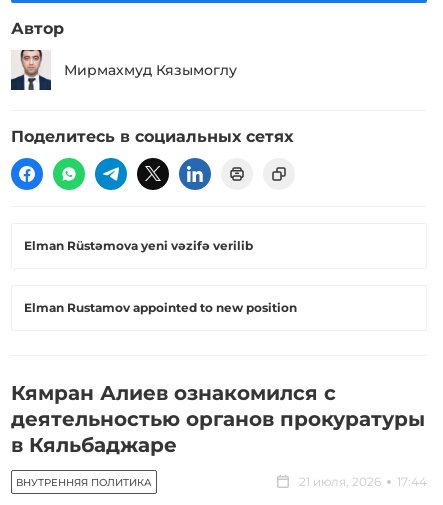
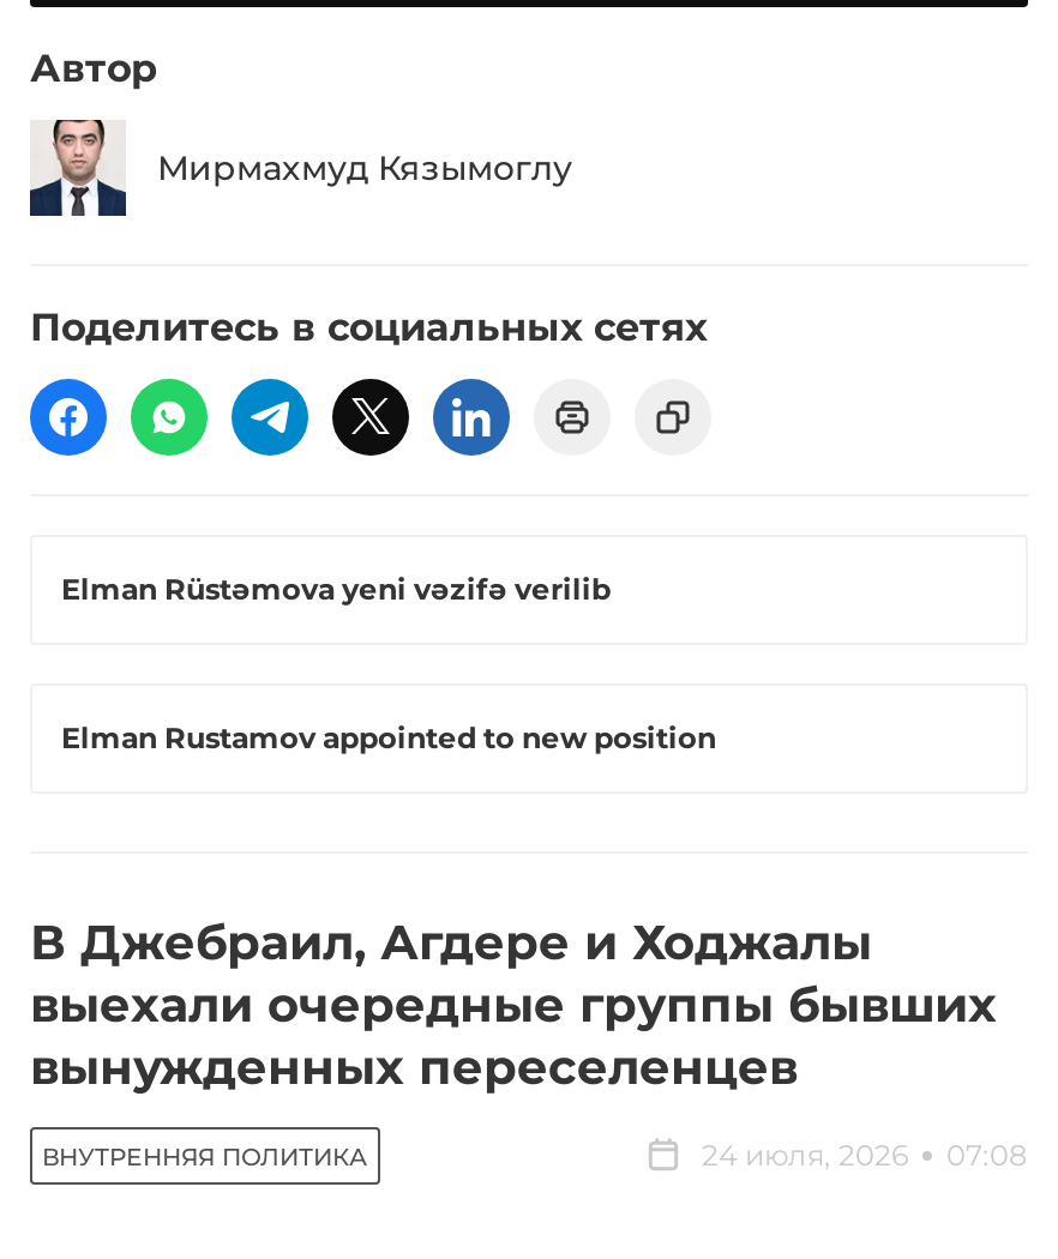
[11,381,425,457] Кямран Алиев ознакомился с | деятельностью органов прокуратуры | в Кяльбаджаре -> [30,915,997,1097] В Джебраил, Агдере и Ходжалы | выехали очередные группы бывших | вынужденных переселенцев
[299,474,427,489] 21 июля, 2026 | 17:44 -> [702,1138,1028,1174] 24 июля, 2026 | 07:08

